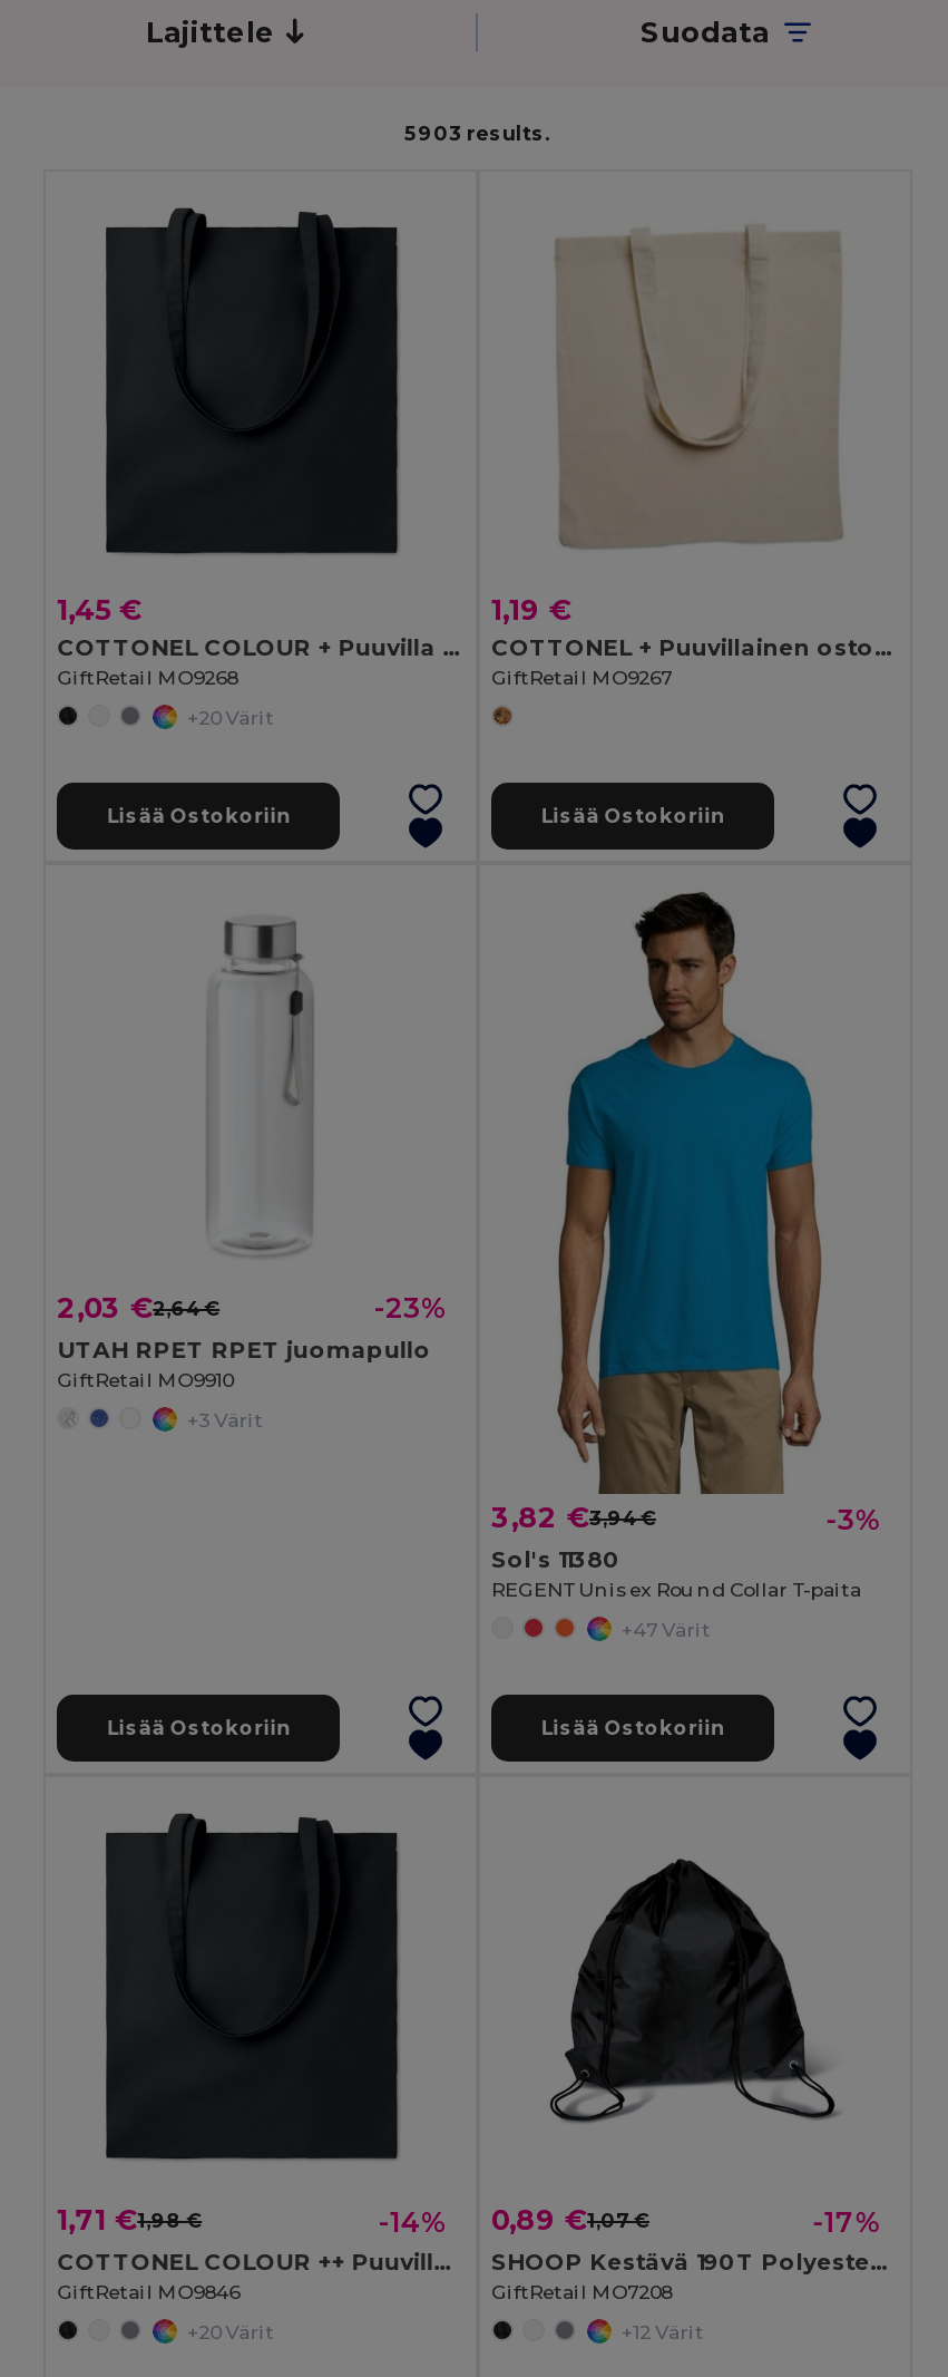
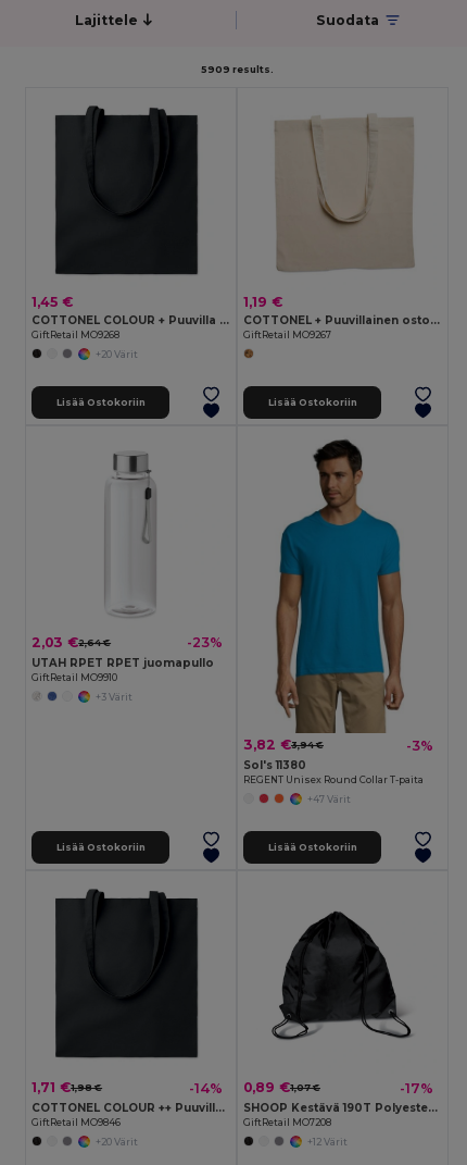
[404,123,551,145] 5903 results. -> [200,64,273,75] 5909 results.

